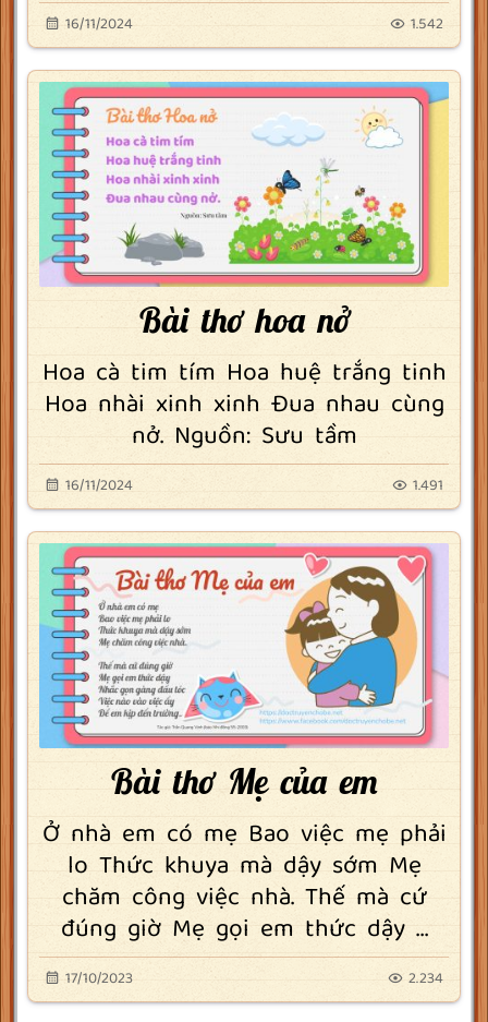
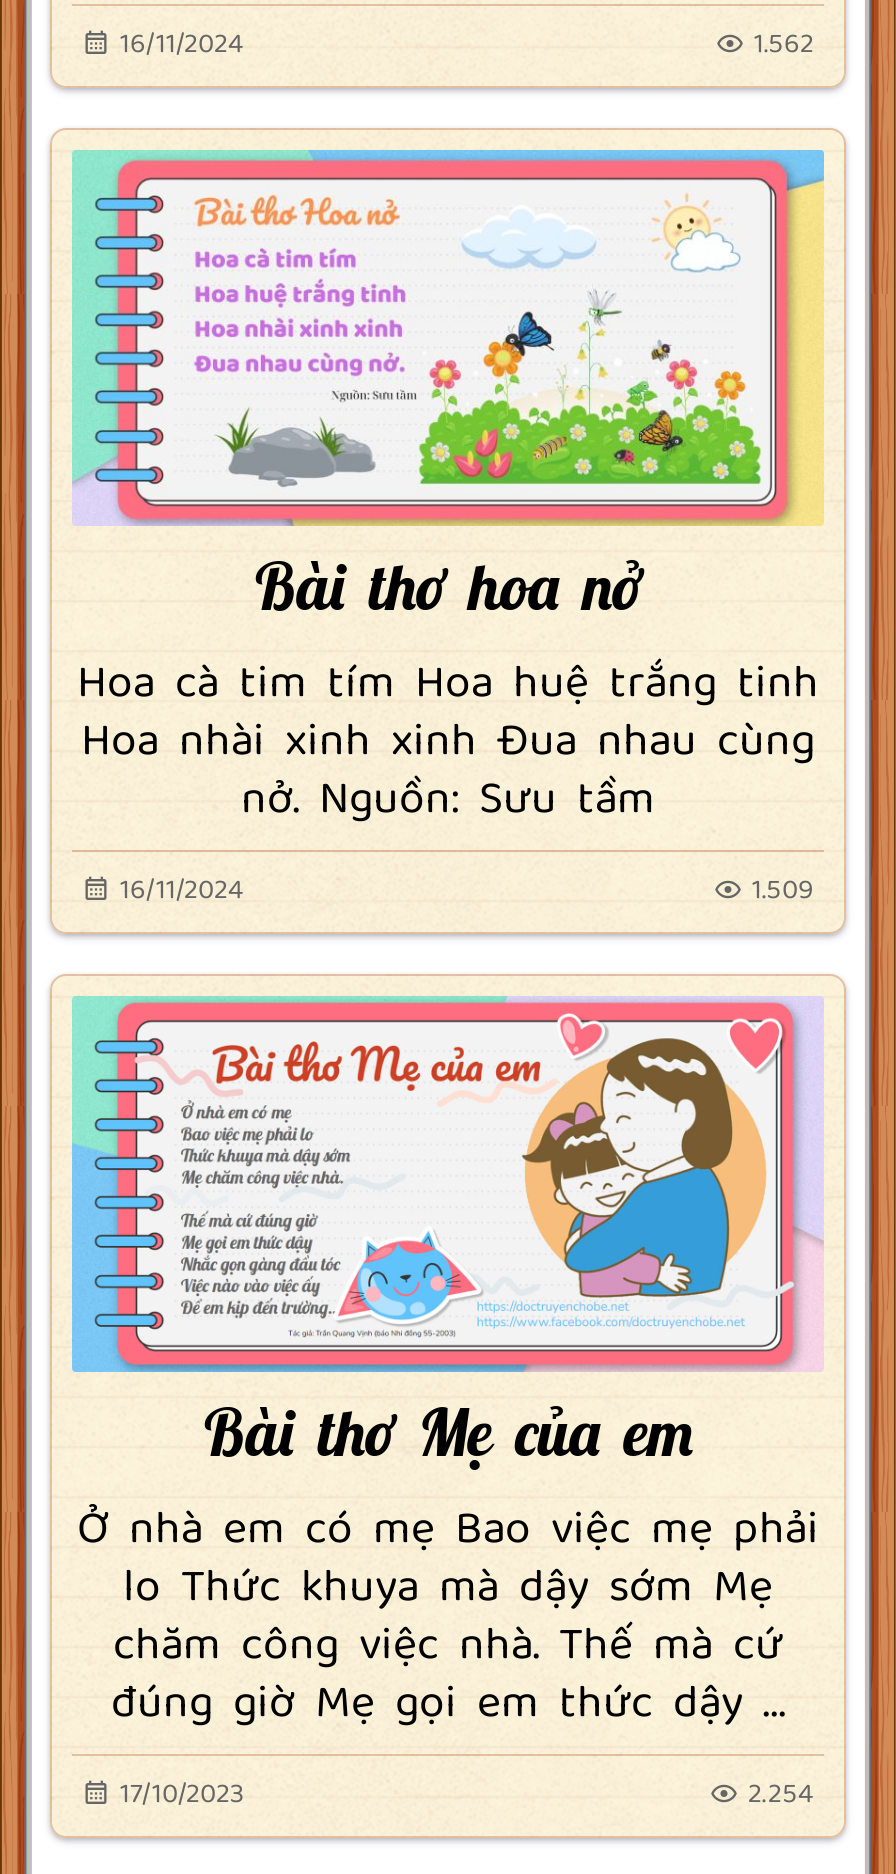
[411,12,443,37] 1.542 -> [754,22,814,68] 1.562
[413,473,443,498] 1.491 -> [752,868,814,914] 1.509
[408,966,443,991] 2.234 -> [748,1772,814,1818] 2.254

